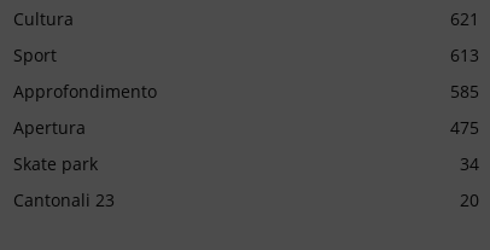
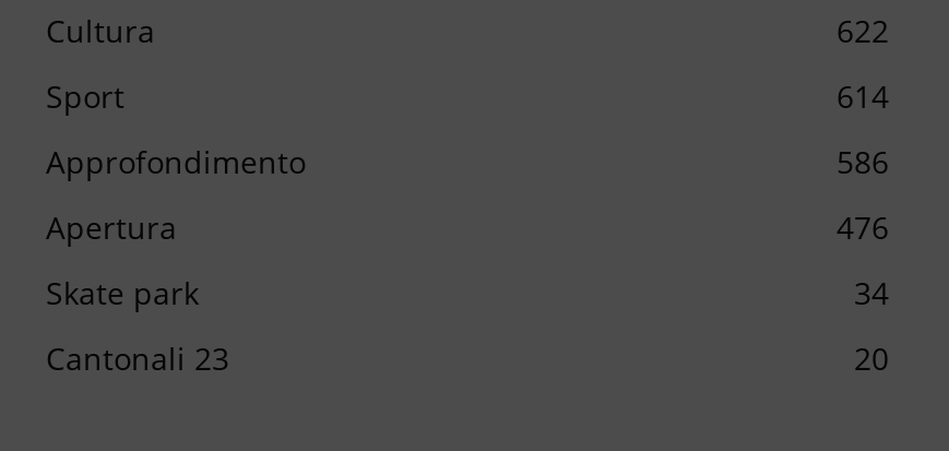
[450,8,479,31] 621 -> [837,10,889,52] 622
[450,44,479,67] 613 -> [837,76,889,118] 614
[450,80,479,103] 585 -> [837,142,889,183] 586
[450,116,479,139] 475 -> [837,207,889,249] 476

